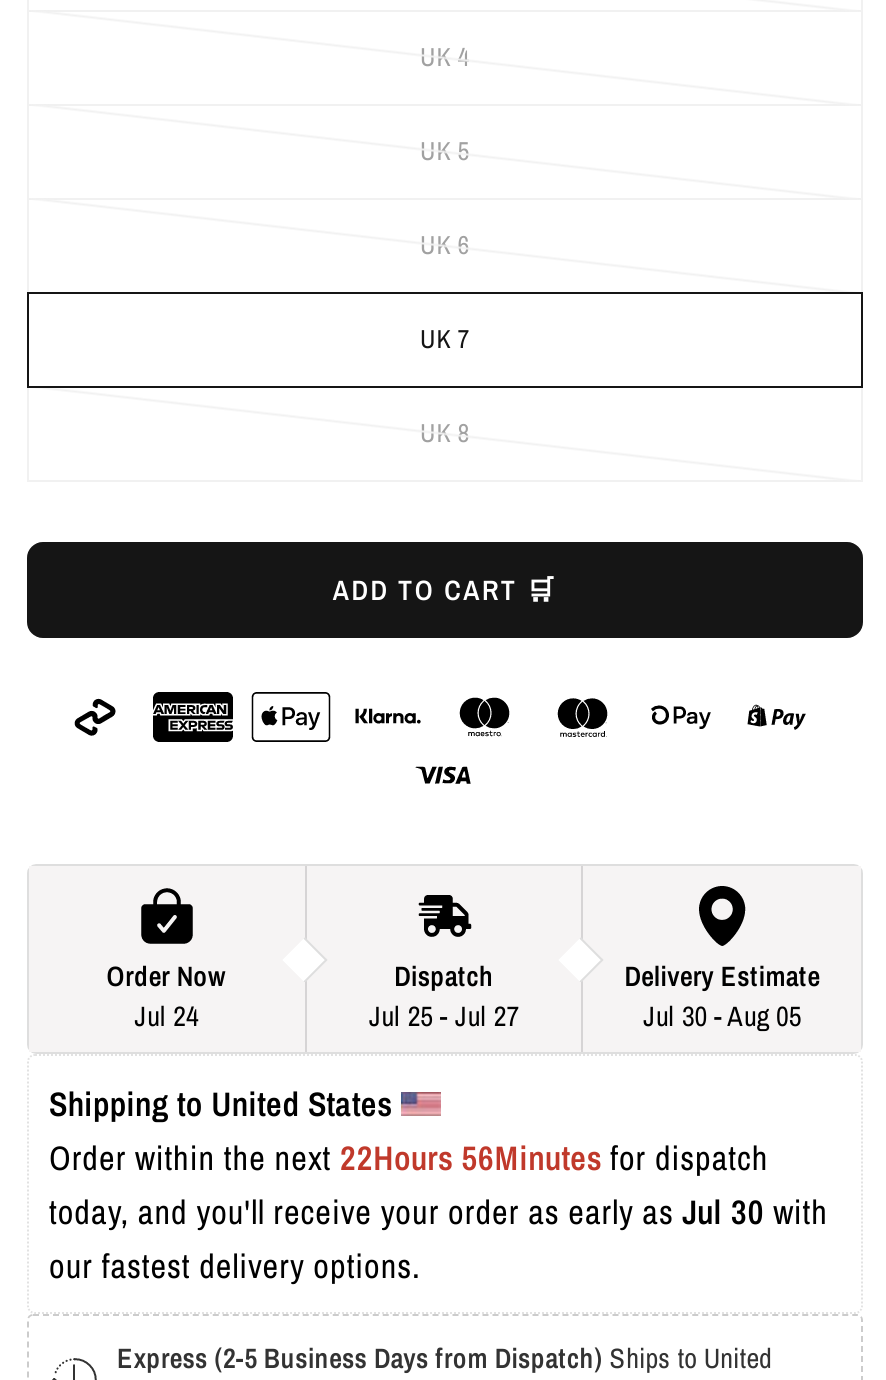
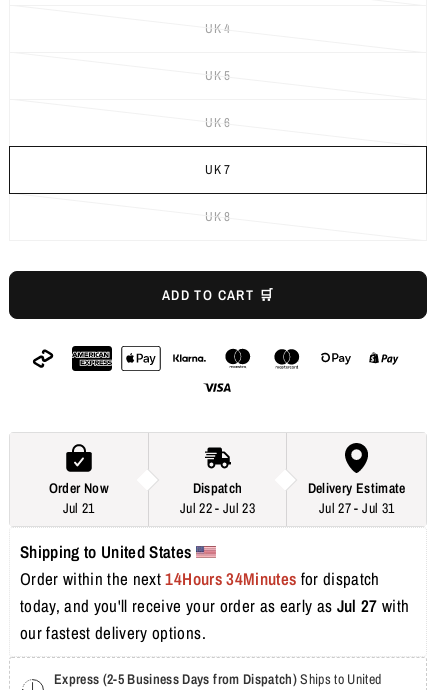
[135,998,199,1034] Jul 24 -> [63,499,95,517] Jul 21
[369,998,519,1034] Jul 25 - Jul 27 -> [180,499,255,517] Jul 22 - Jul 23
[643,998,801,1034] Jul 30 - Aug 05 -> [319,499,394,517] Jul 27 - Jul 31
[49,1134,777,1180] Order within the next 22Hours 56Minutes for dispatch -> [20,567,384,590] Order within the next 14Hours 34Minutes for dispatch
[49,1188,837,1234] today, and you'll receive your order as early as Jul 30 with -> [20,594,414,617] today, and you'll receive your order as early as Jul 27 with

